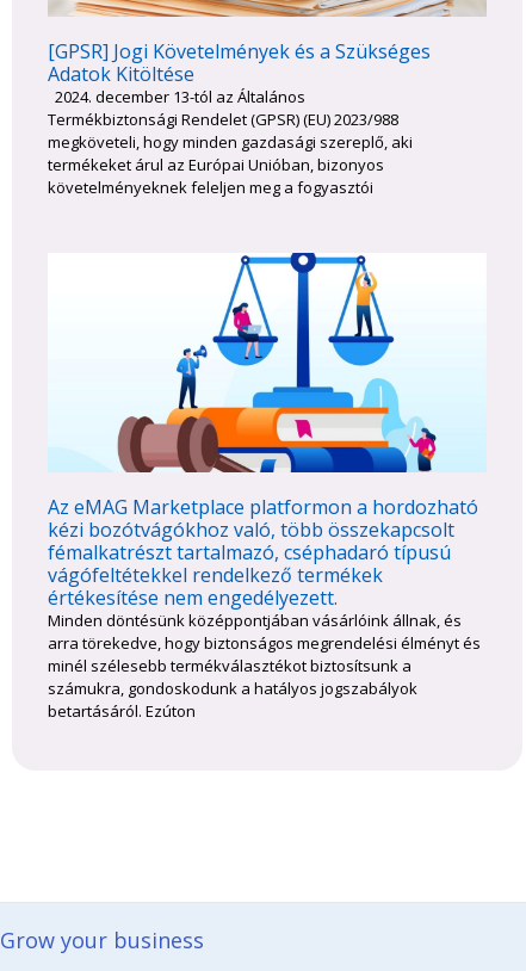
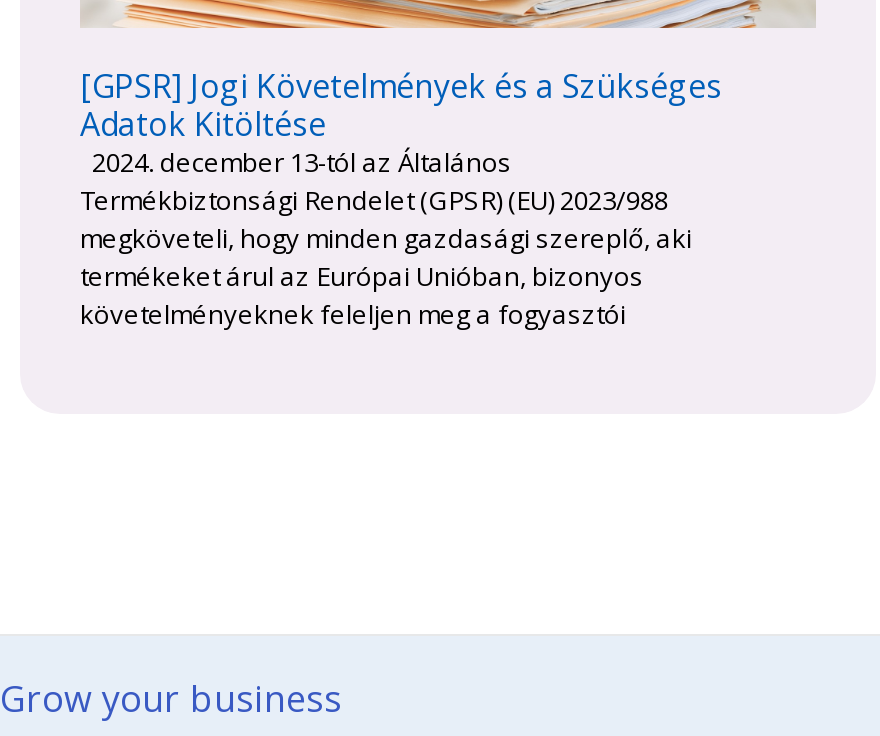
[48,251,481,722] [image] | Az eMAG Marketplace platformon a hordozható | kézi bozótvágókhoz való, több összekapcsolt | fémalkatrészt tartalmazó, cséphadaró típusú | vágófeltétekkel rendelkező termékek | értékesítése nem engedélyezett. | Minden döntésünk középpontjában vásárlóink állnak, és | arra törekedve, hogy biztonságos megrendelési élményt és | minél szélesebb termékválasztékot biztosítsunk a | számukra, gondoskodunk a hatályos jogszabályok | betartásáról. Ezúton -> none

